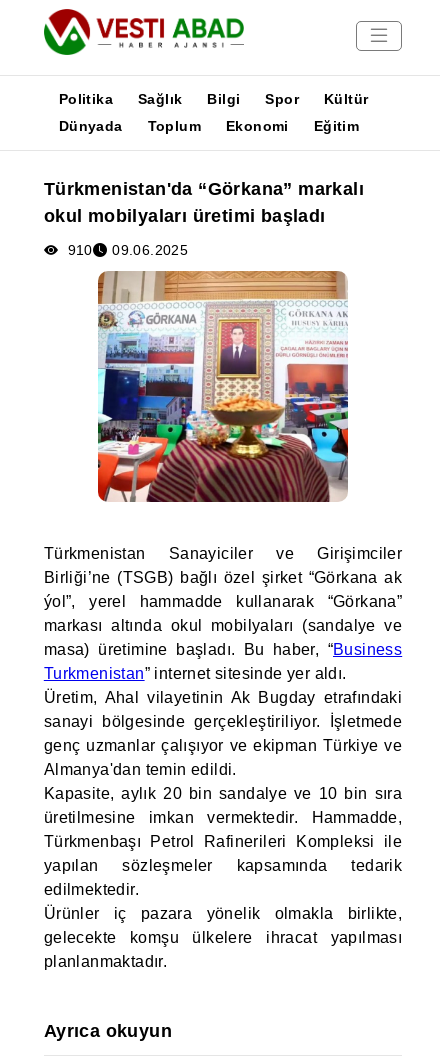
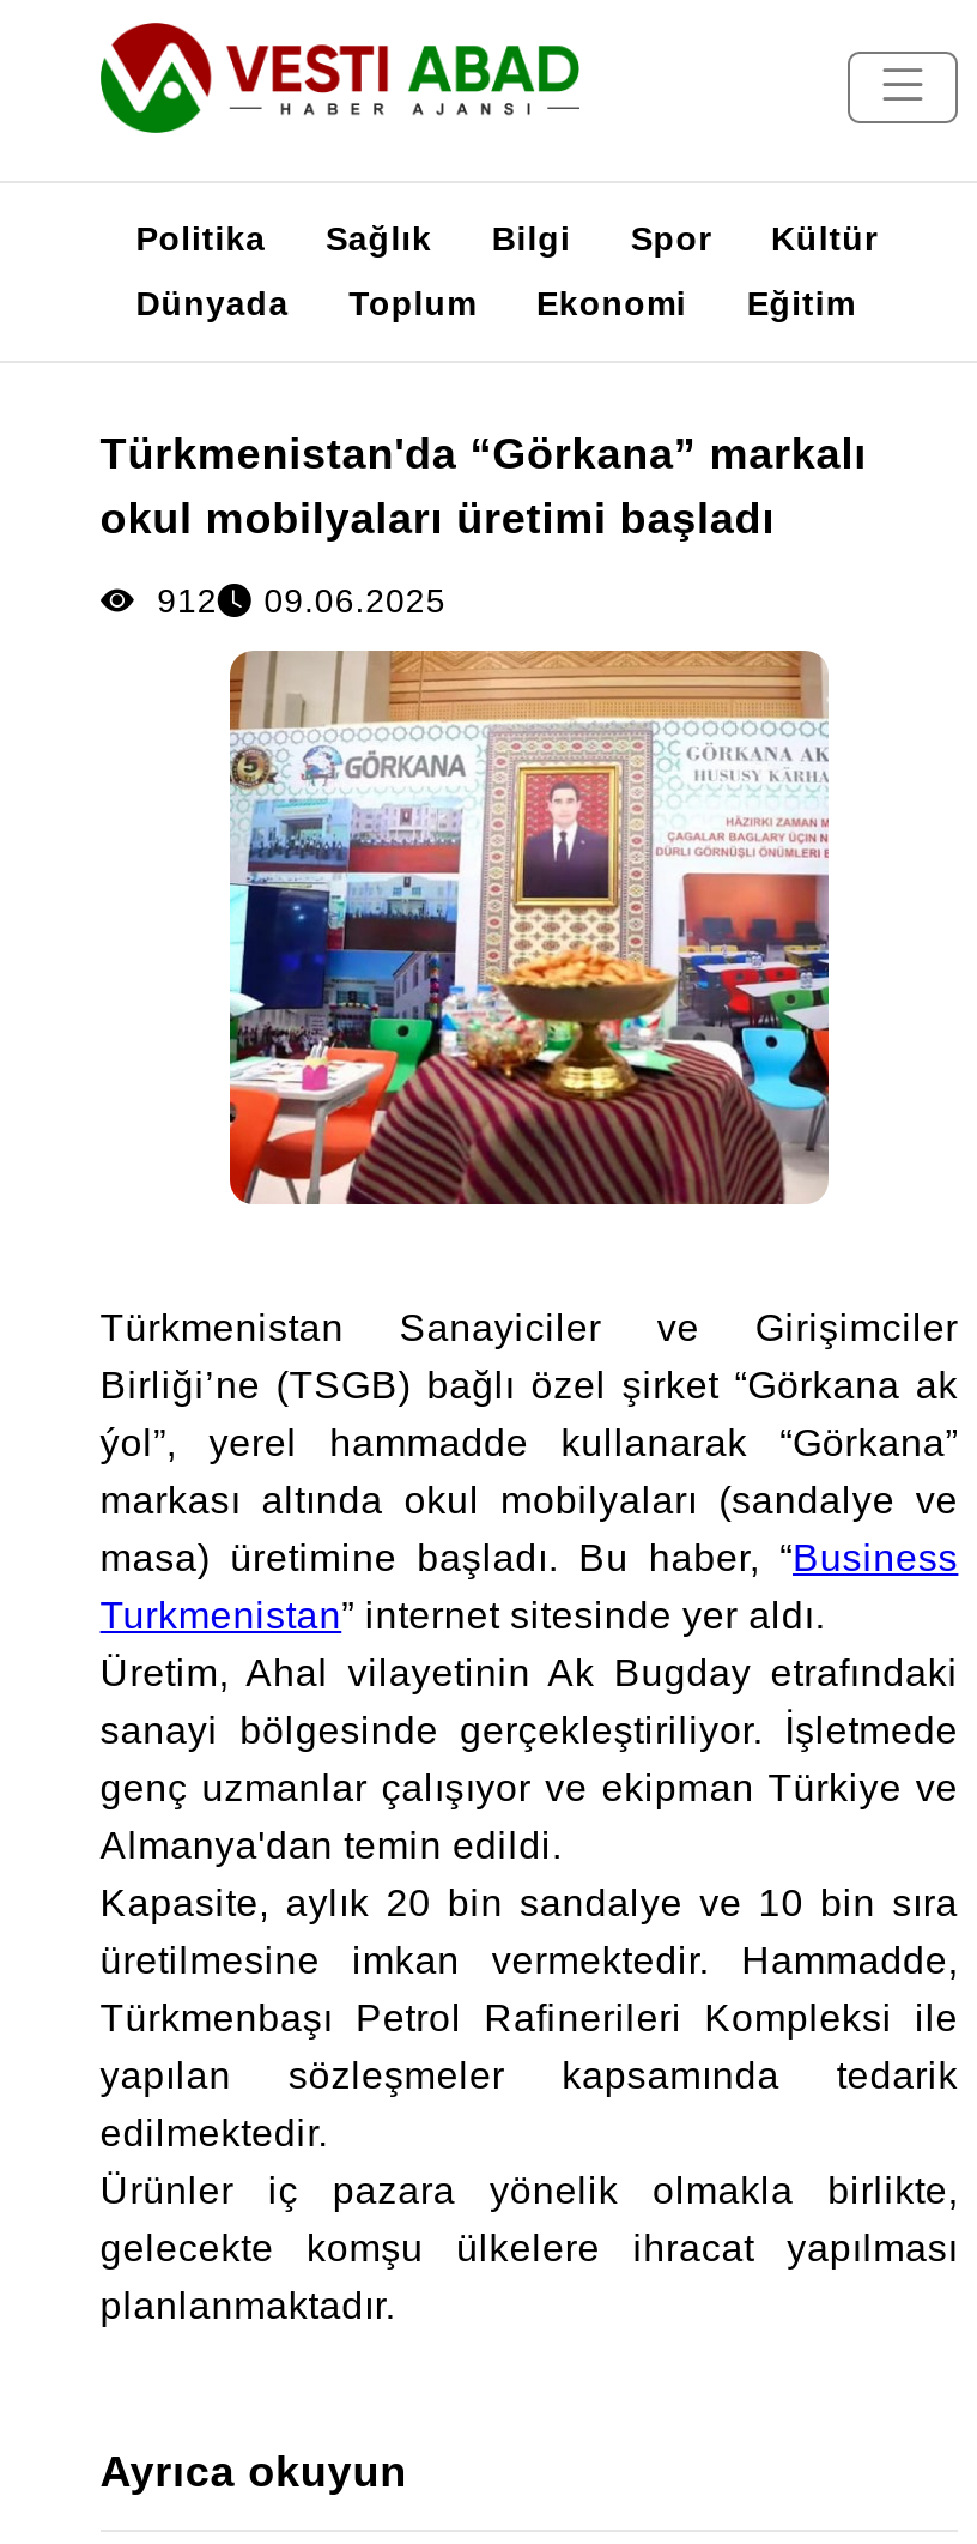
[63,242,93,258] 910 -> [147,581,217,620] 912

